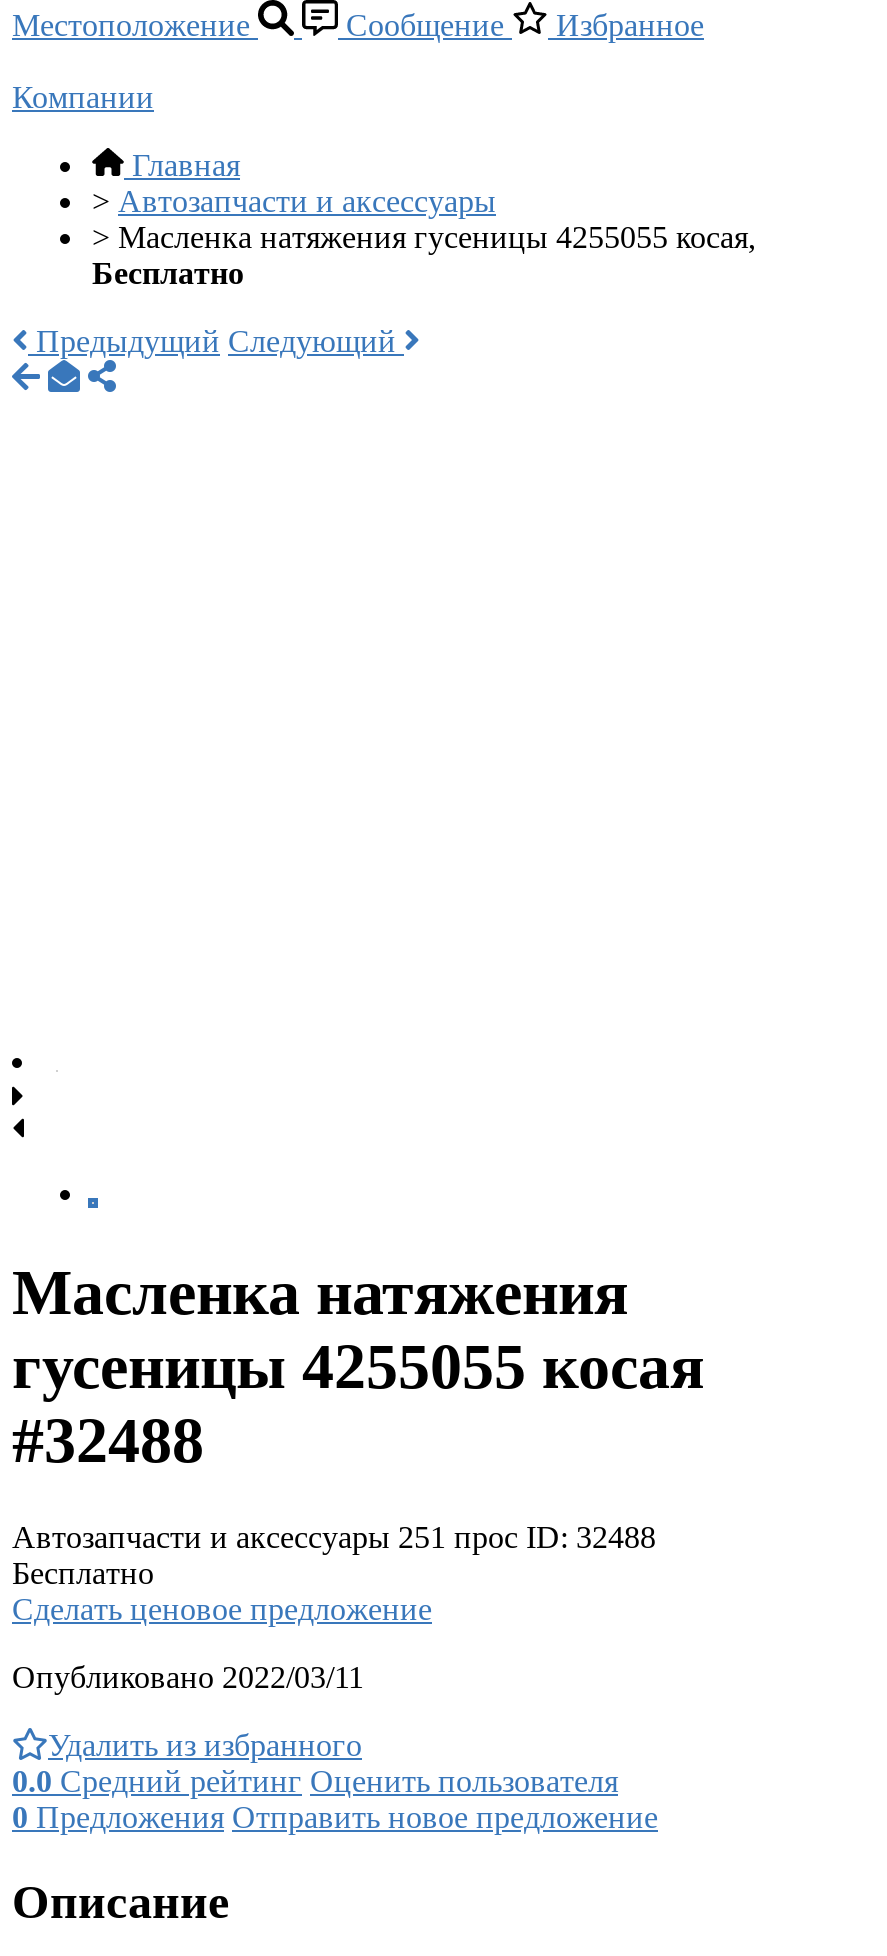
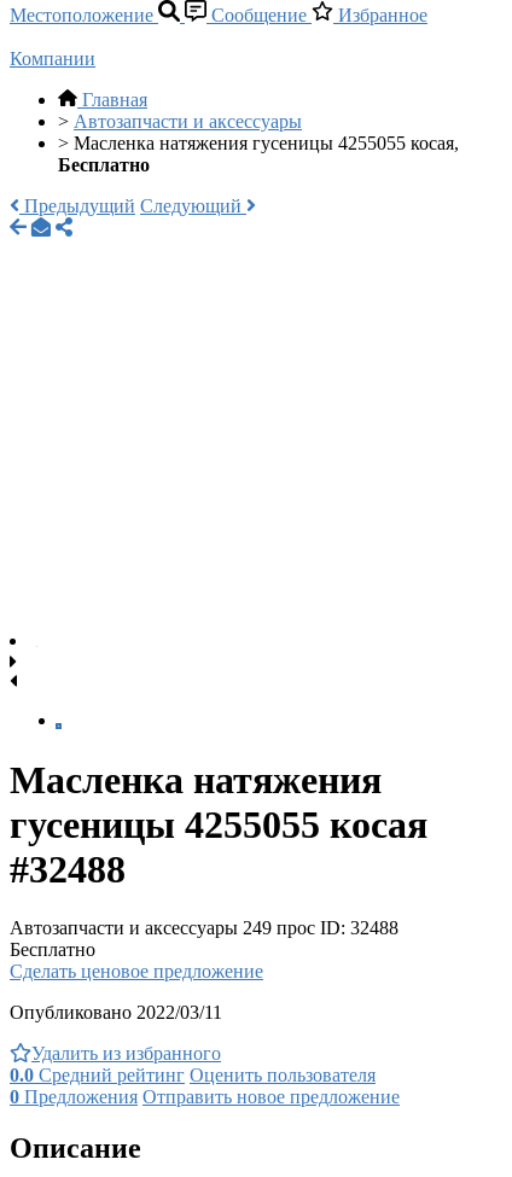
[12,1520,656,1554] Автозапчасти и аксессуары 251 прос ID: 32488 -> [10,917,398,938] Автозапчасти и аксессуары 249 прос ID: 32488

